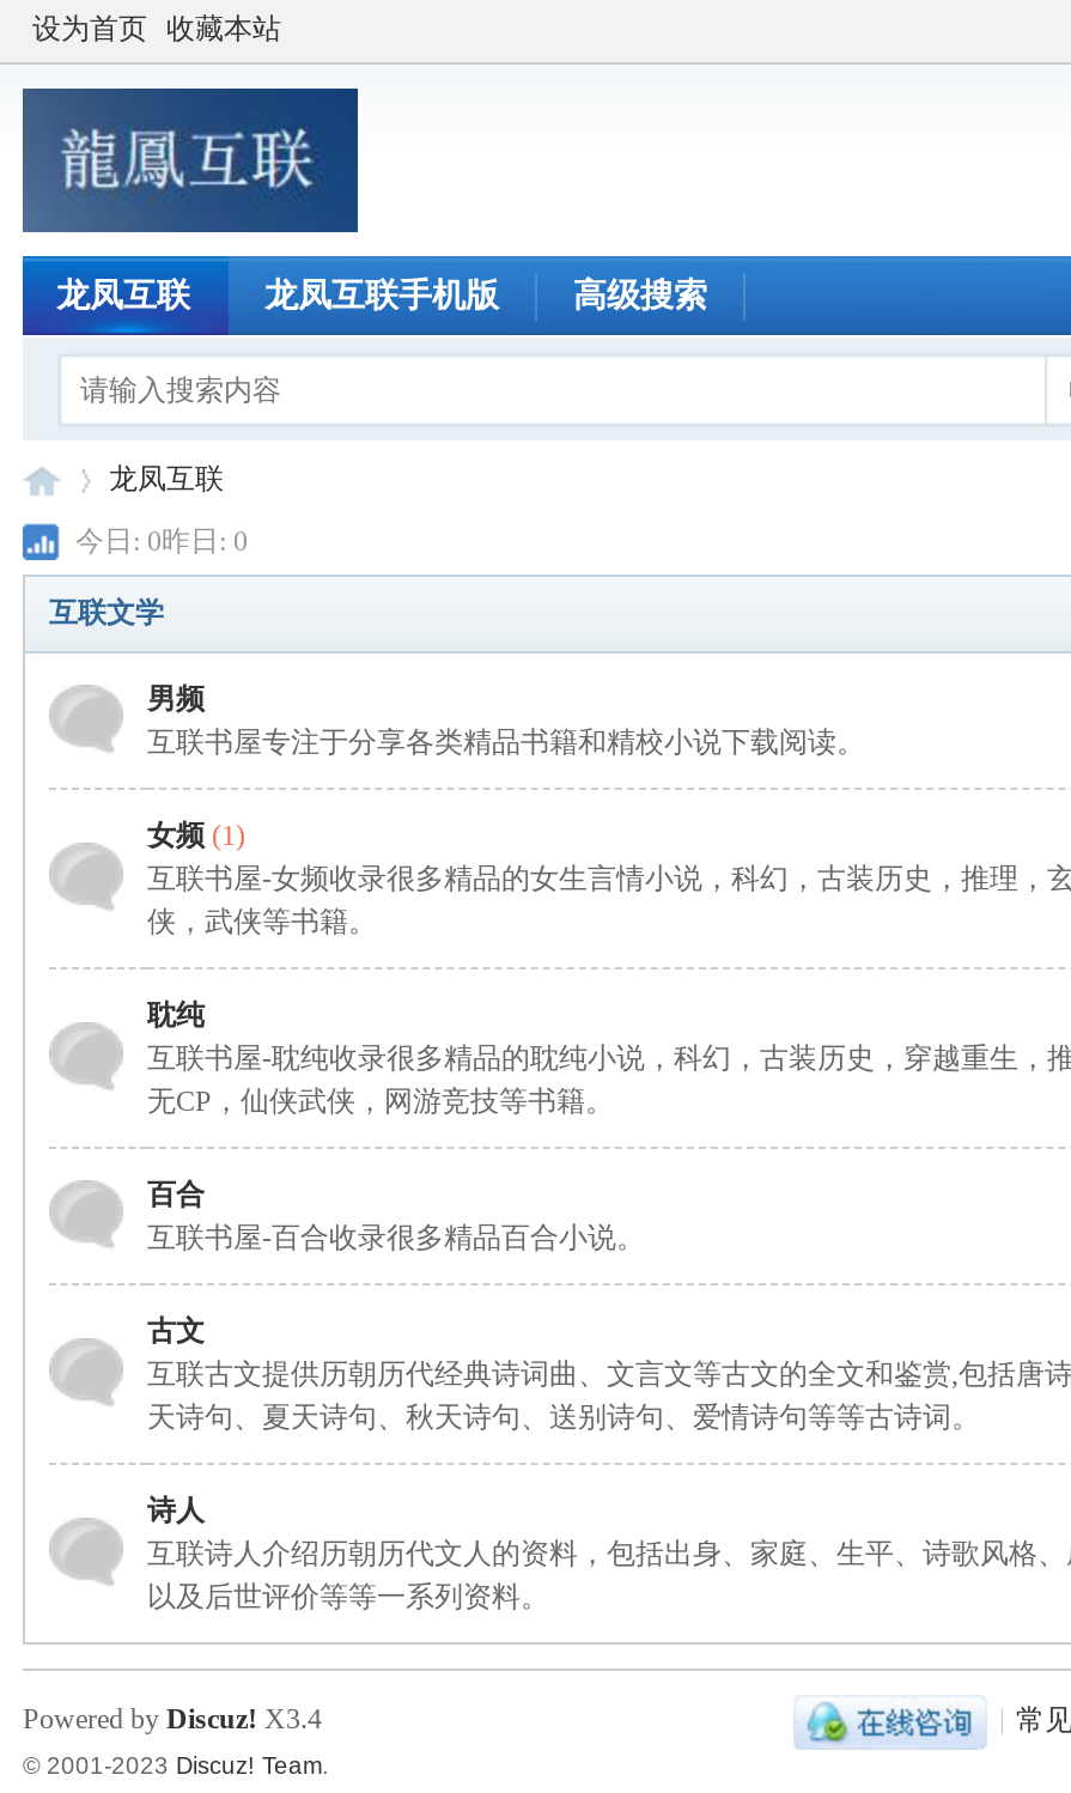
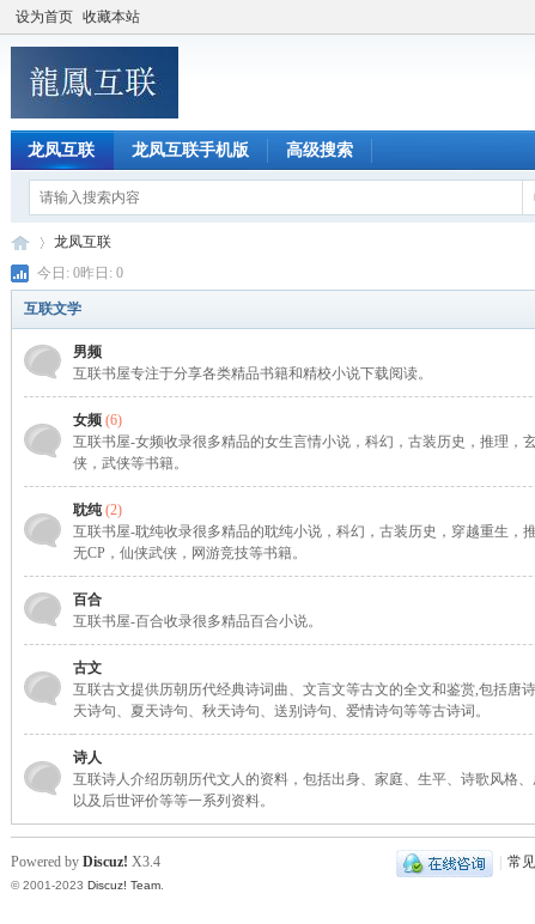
[147,819,245,852] 女频(1) -> [73,412,122,428] 女频(6)
[147,998,205,1032] 耽纯 -> [73,501,122,518] 耽纯(2)

